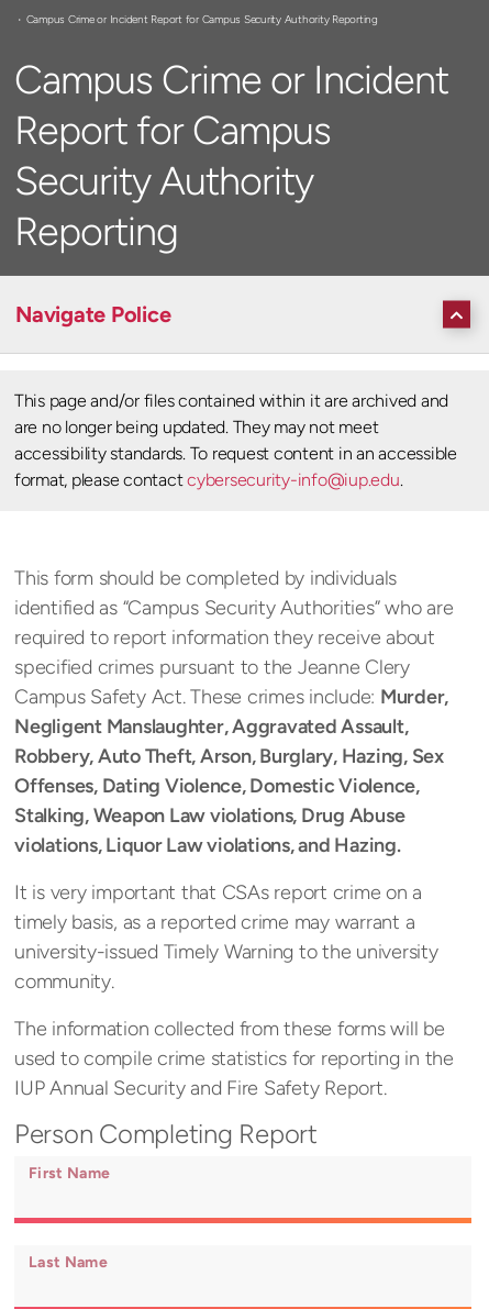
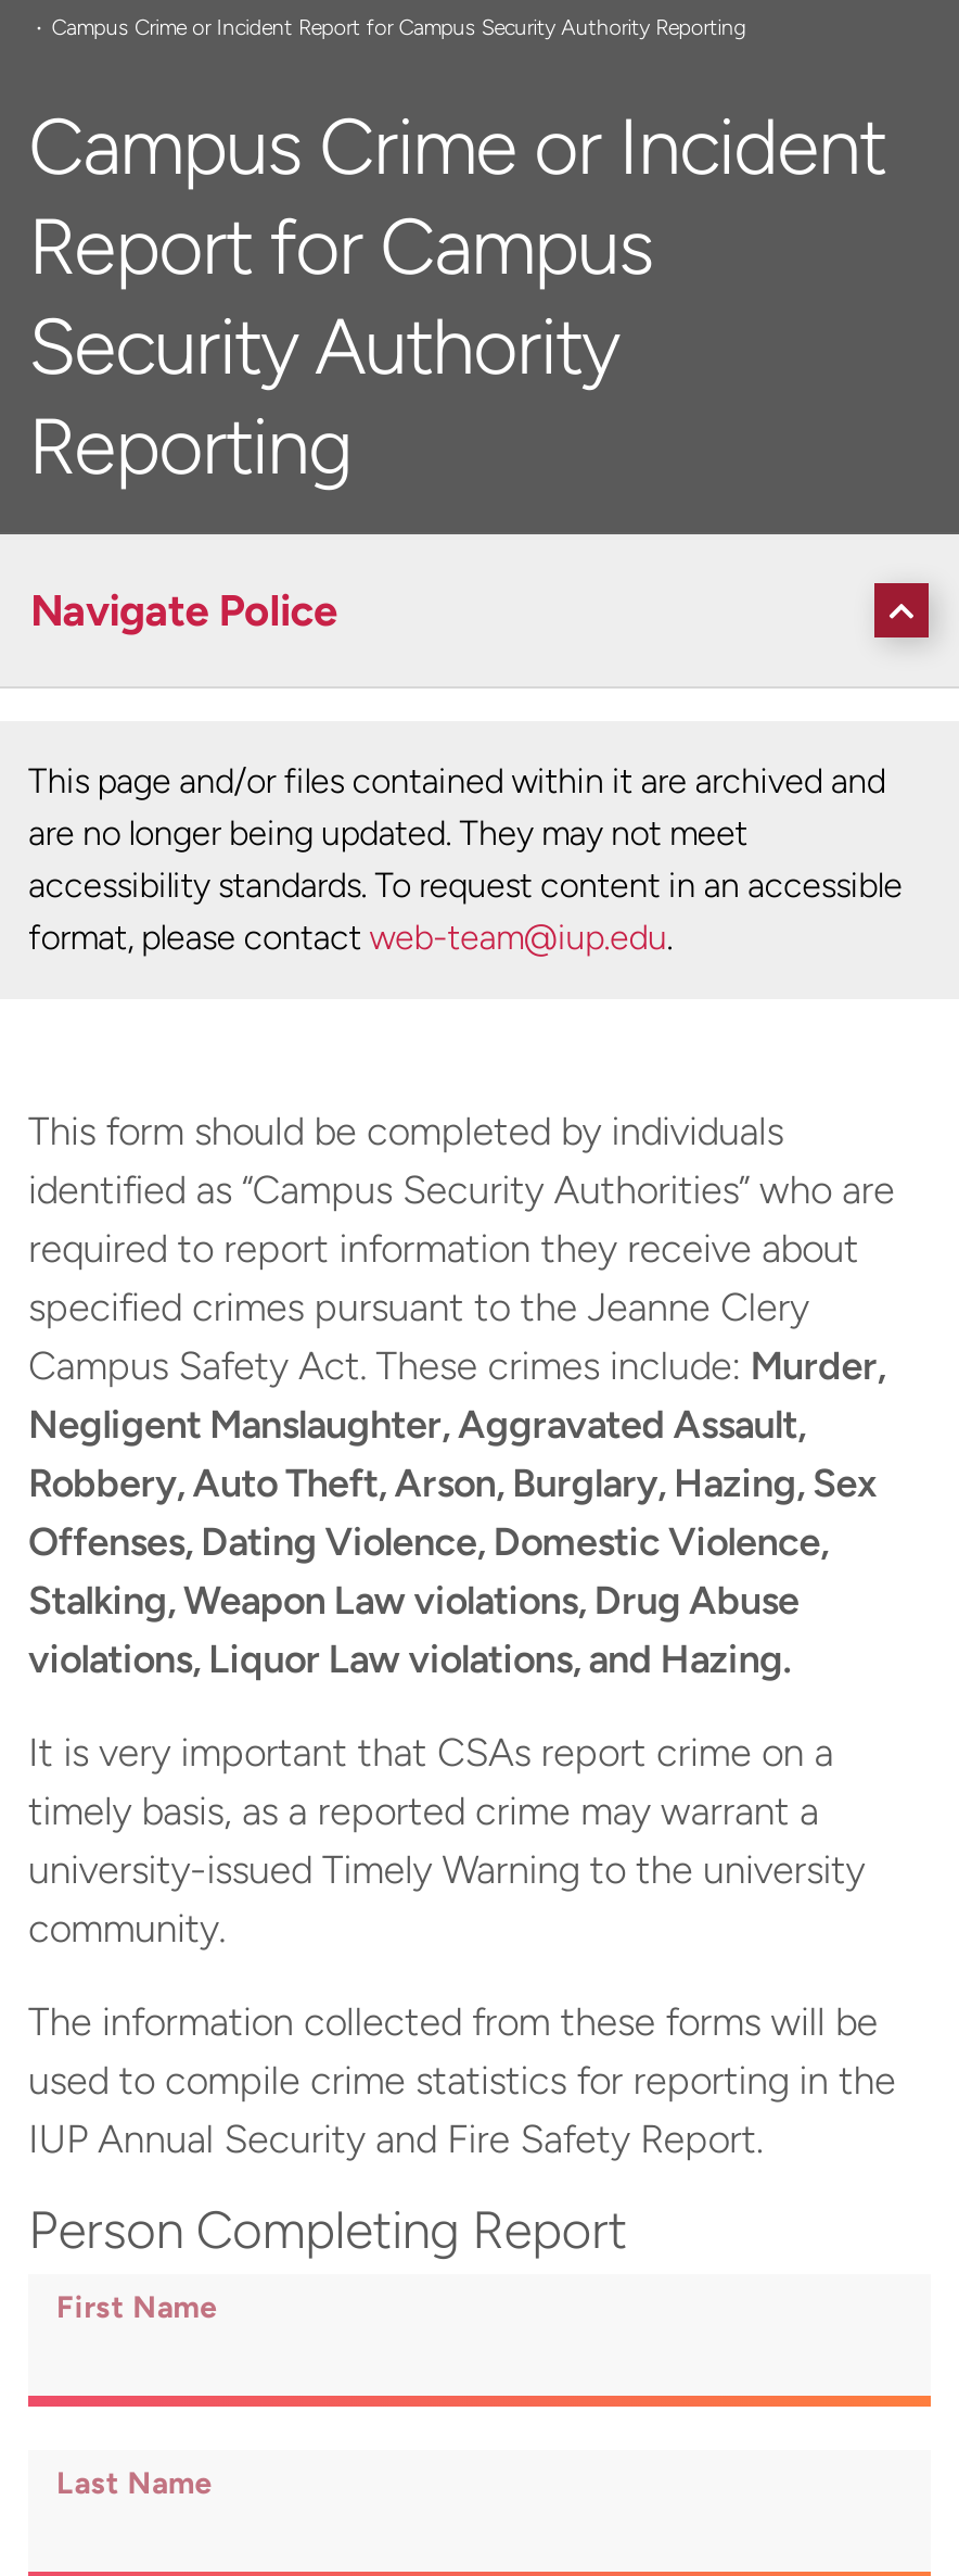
[14,469,403,490] format, please contact cybersecurity-info@iup.edu. -> [28,917,673,958] format, please contact web-team@iup.edu.

